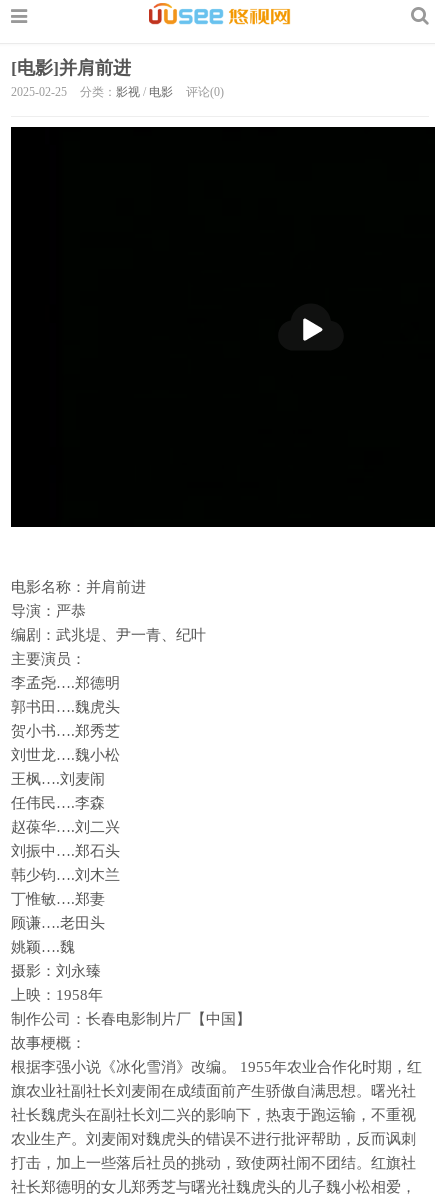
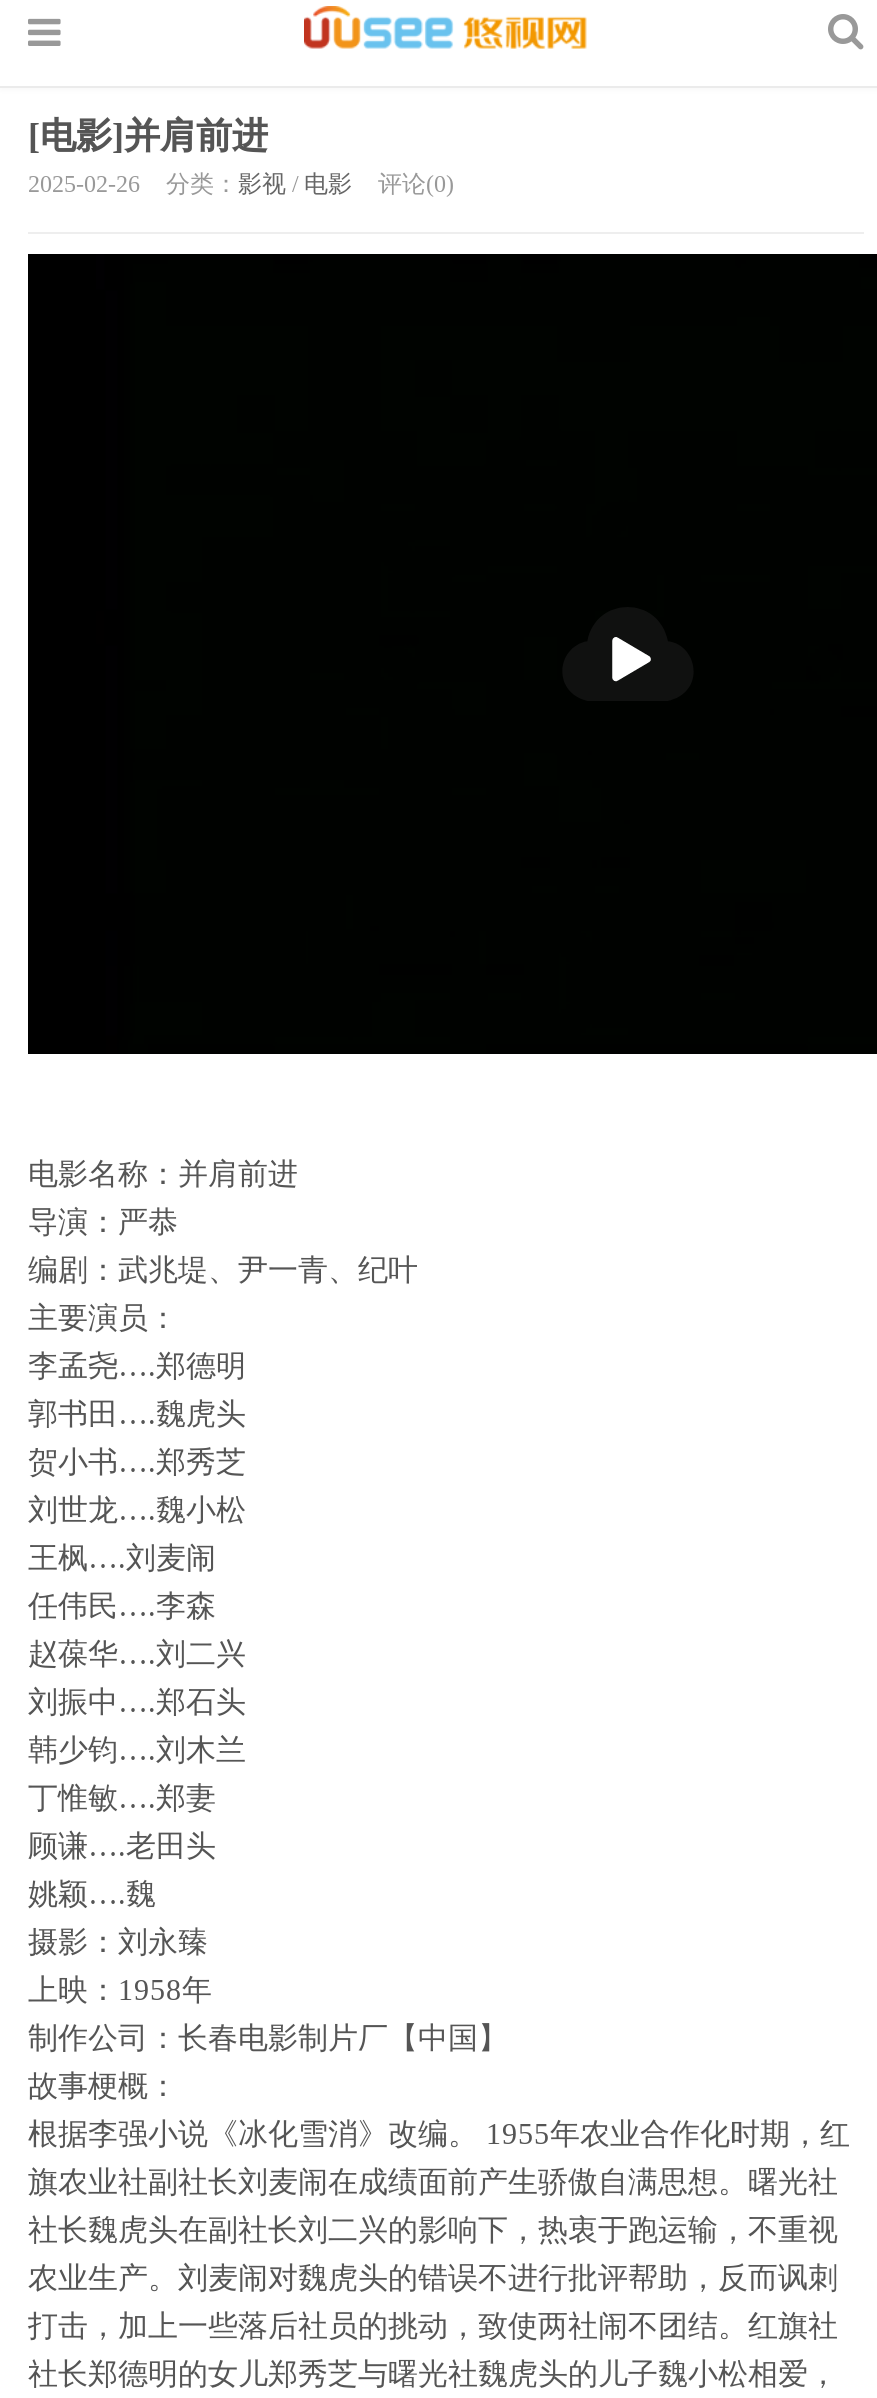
[11,85,224,99] 2025-02-25 分类：影视/电影 评论(0) -> [28,170,454,198] 2025-02-26 分类：影视/电影 评论(0)

